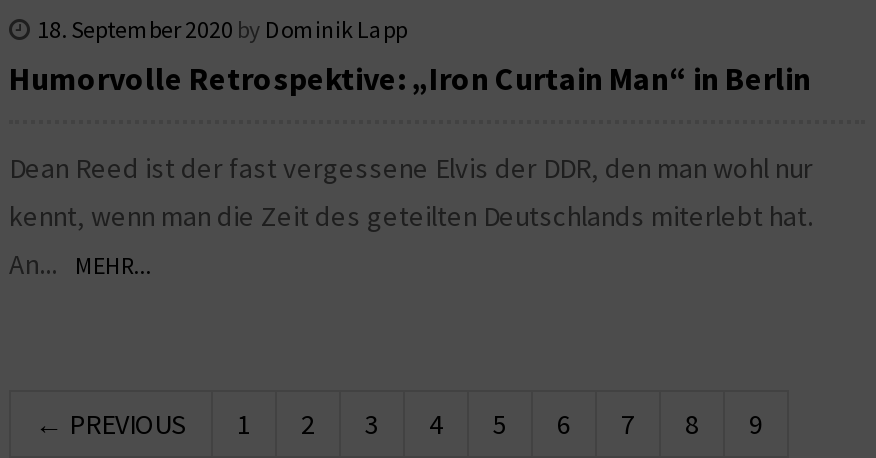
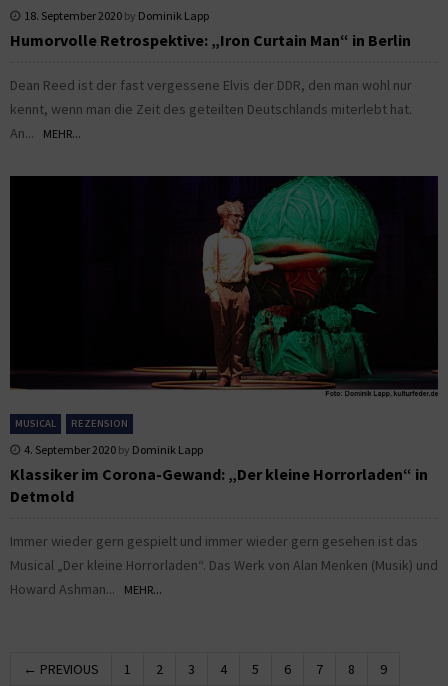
none -> [9,175,439,598] [image] | MUSICAL | REZENSION | 4. September 2020 by Dominik Lapp | Klassiker im Corona-Gewand: „Der kleine Horrorladen“ in | Detmold | Immer wieder gern gespielt und immer wieder gern gesehen ist das | Musical „Der kleine Horrorladen“. Das Werk von Alan Menken (Musik) und | Howard Ashman... MEHR...

